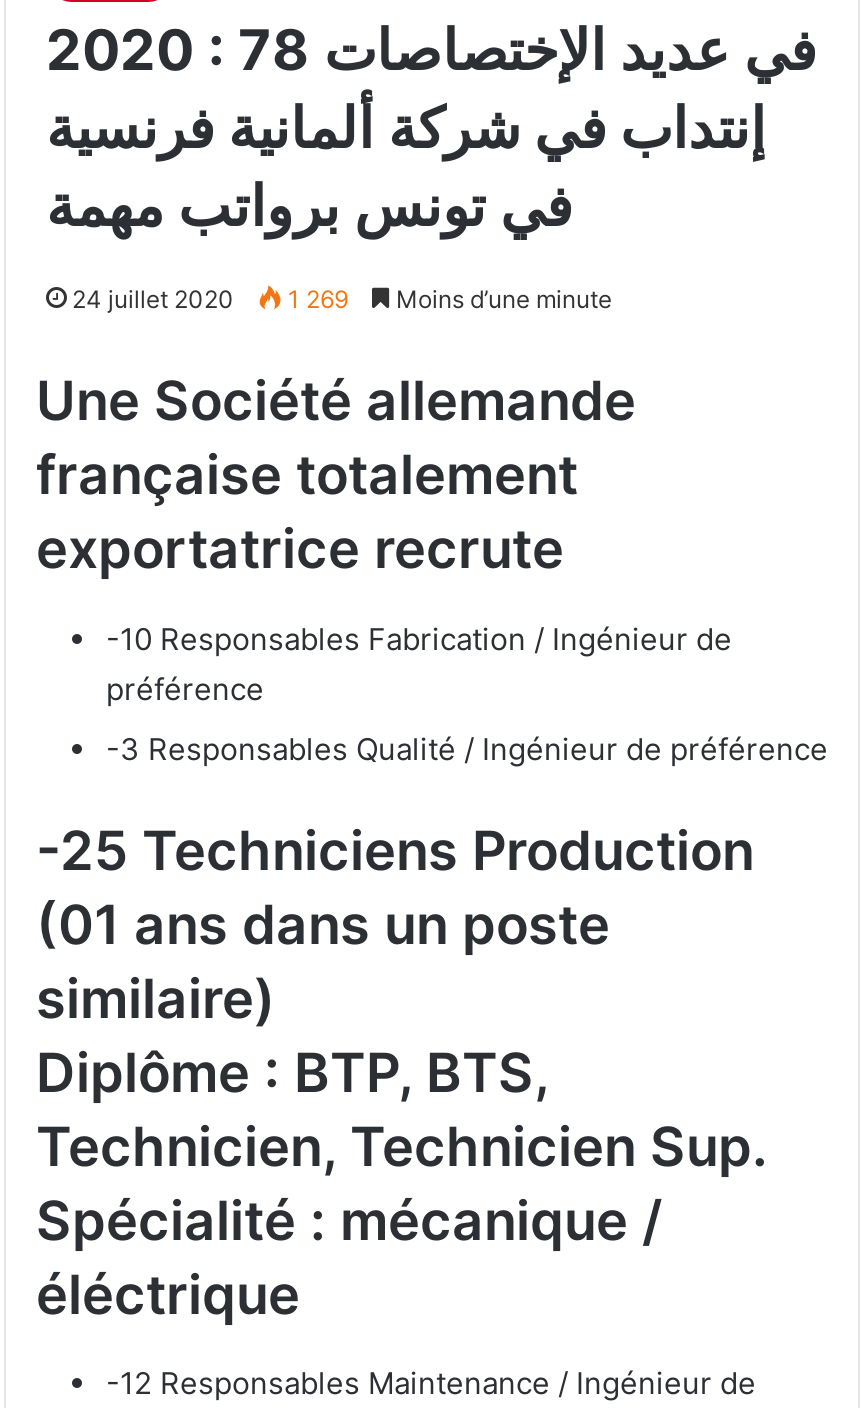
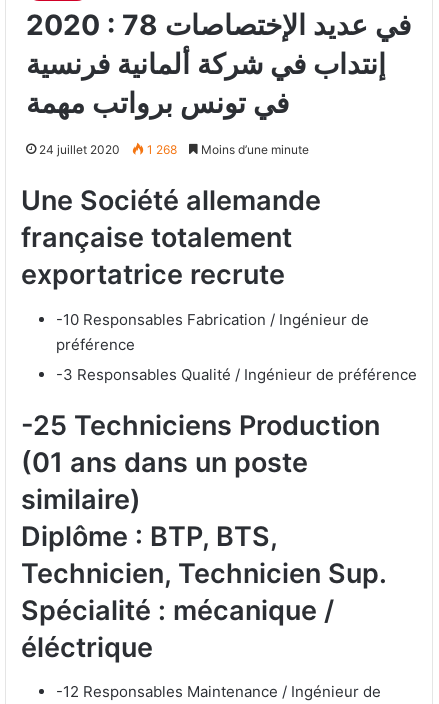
[72,284,612,314] 24 juillet 2020 1 269 Moins d’une minute -> [39,142,309,157] 24 juillet 2020 1 268 Moins d’une minute

